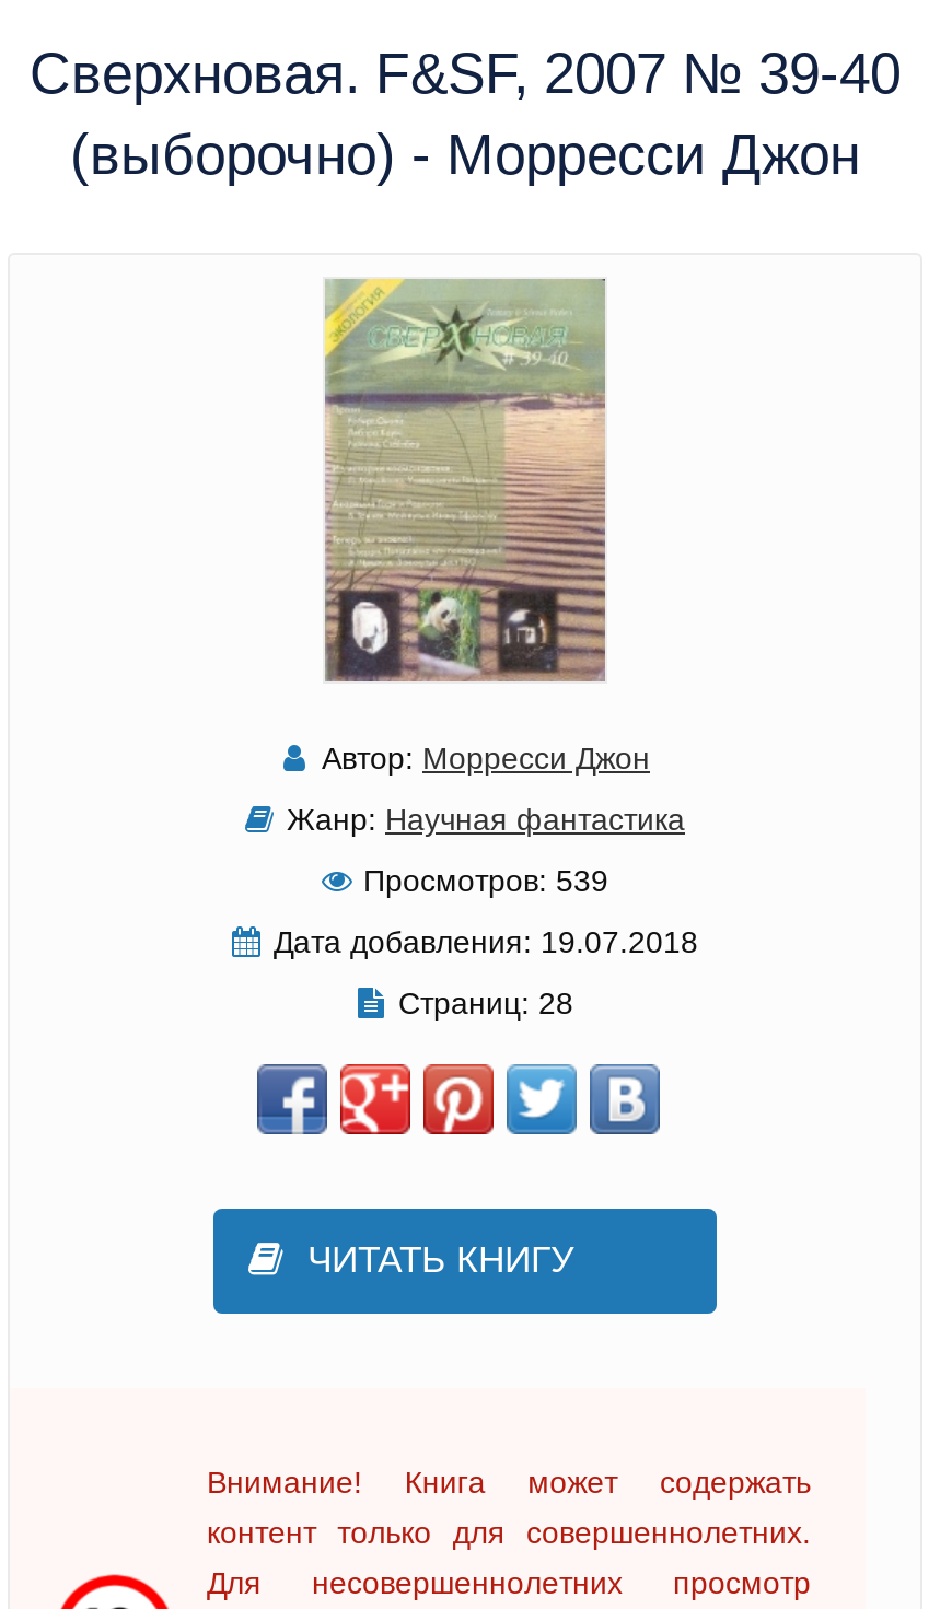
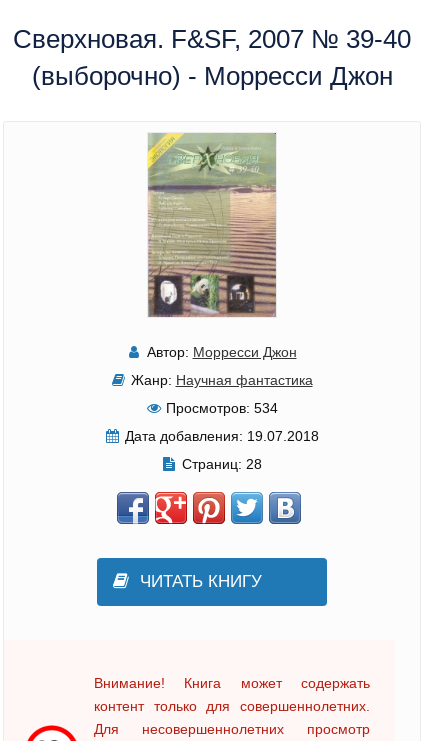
[363,863,608,898] Просмотров: 539 -> [165,400,277,416] Просмотров: 534

